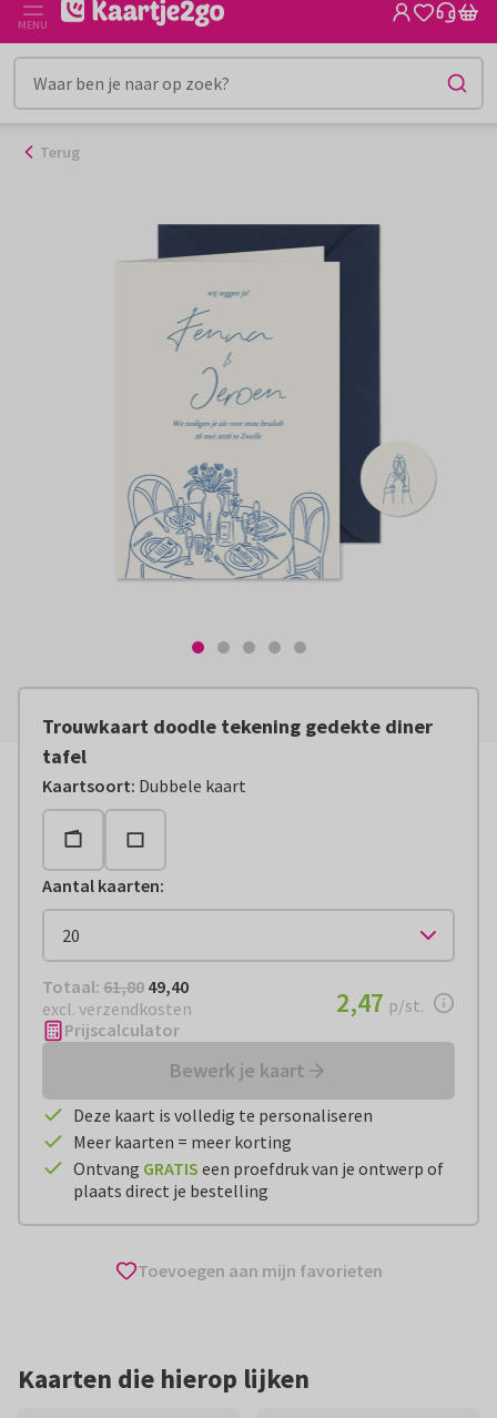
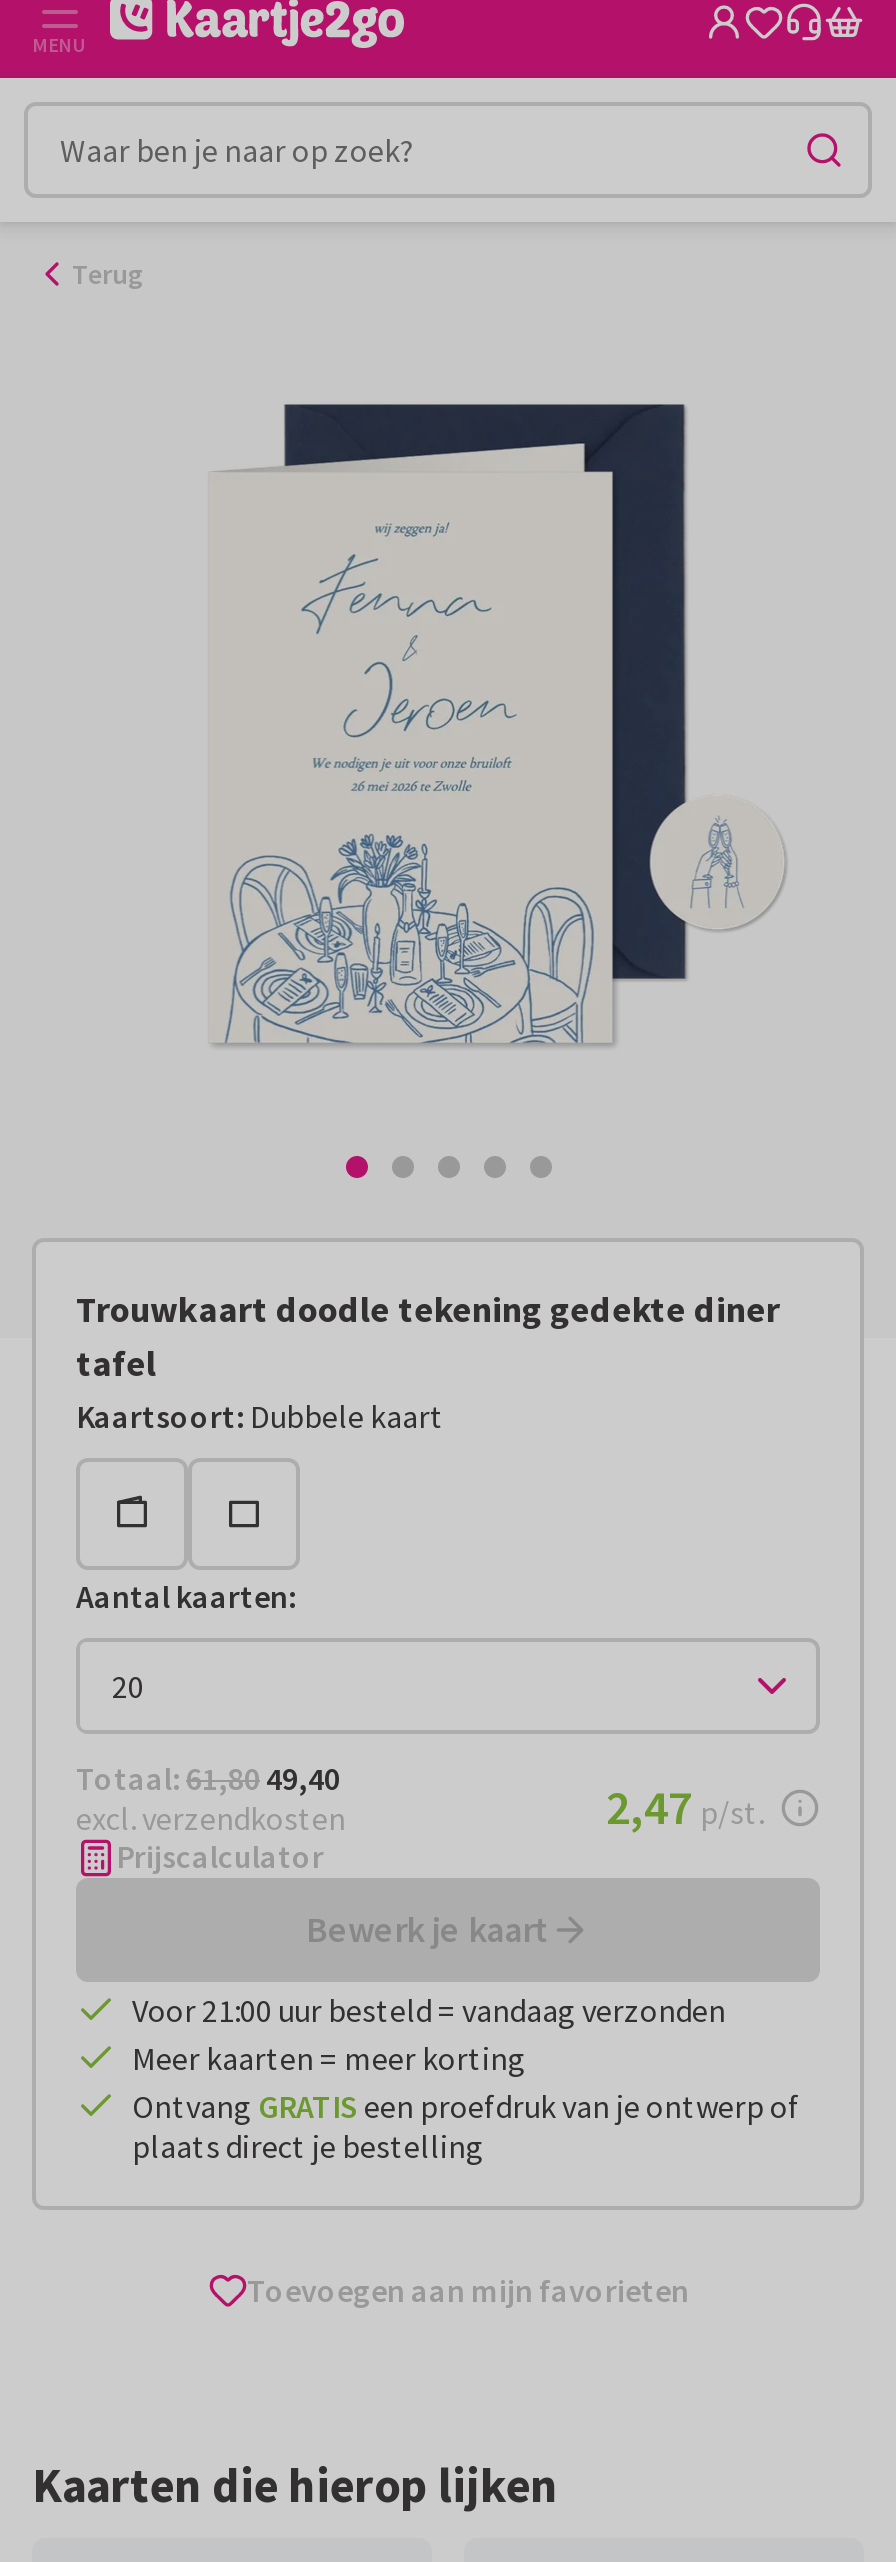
[73,1104,373,1126] Deze kaart is volledig te personaliseren -> [132,1990,726,2030] Voor 21:00 uur besteld = vandaag verzonden

